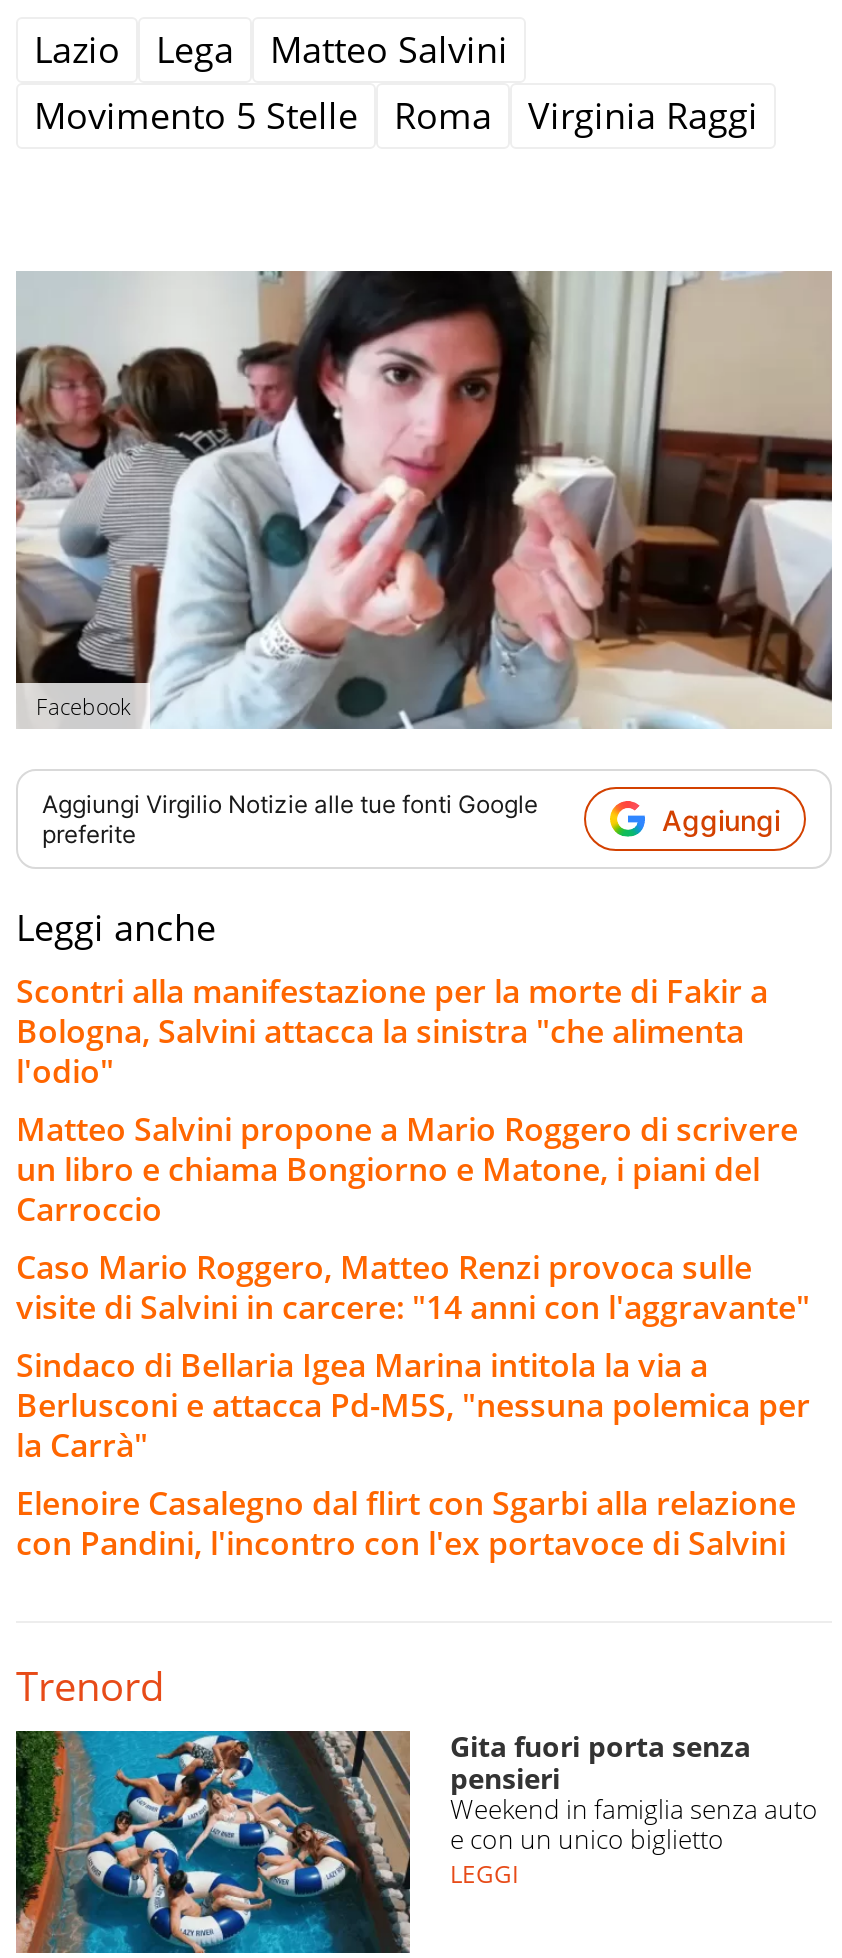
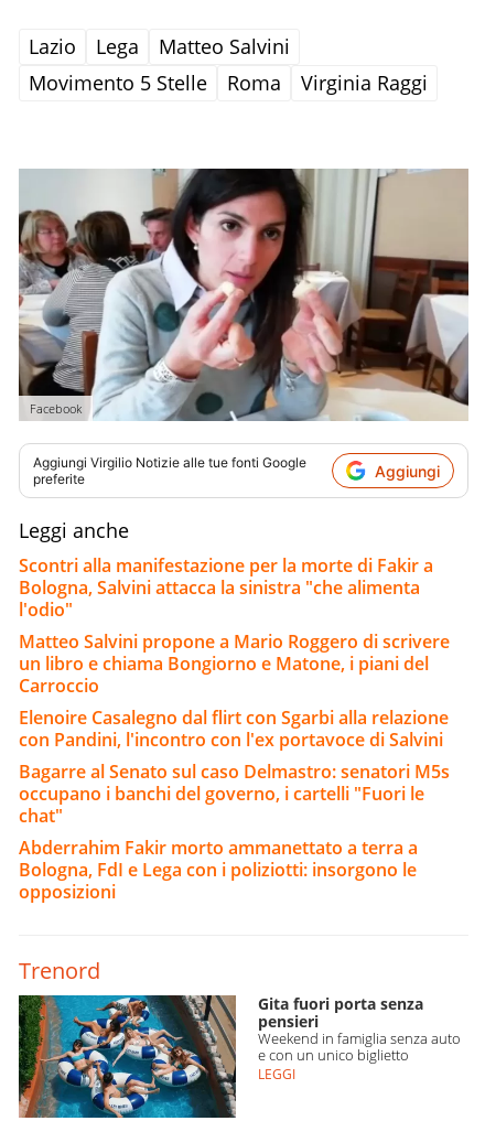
[16,1245,810,1467] Caso Mario Roggero, Matteo Renzi provoca sulle | visite di Salvini in carcere: "14 anni con l'aggravante" | Sindaco di Bellaria Igea Marina intitola la via a | Berlusconi e attacca Pd-M5S, "nessuna polemica per | la Carrà" -> none
moved [16,1481,796,1565] -> [19,705,449,752]: Elenoire Casalegno dal flirt con Sgarbi alla relazione | con Pandini, l'incontro con l'ex portavoce di Salvini
none -> [19,759,450,904] Bagarre al Senato sul caso Delmastro: senatori M5s | occupano i banchi del governo, i cartelli "Fuori le | chat" | Abderrahim Fakir morto ammanettato a terra a | Bologna, FdI e Lega con i poliziotti: insorgono le | opposizioni

